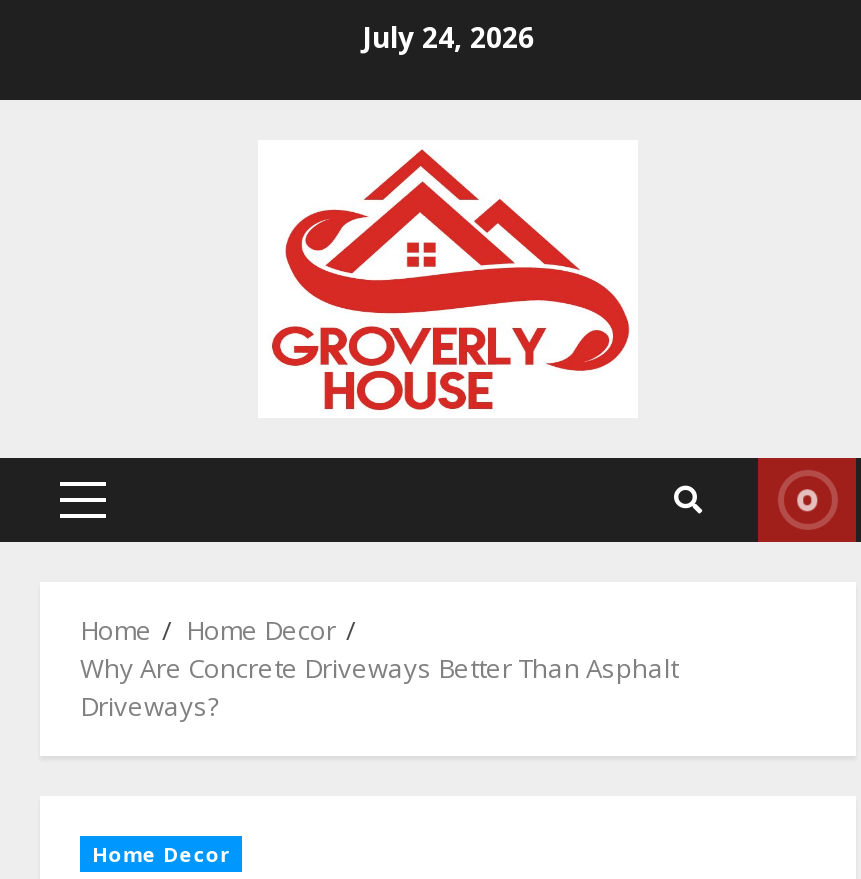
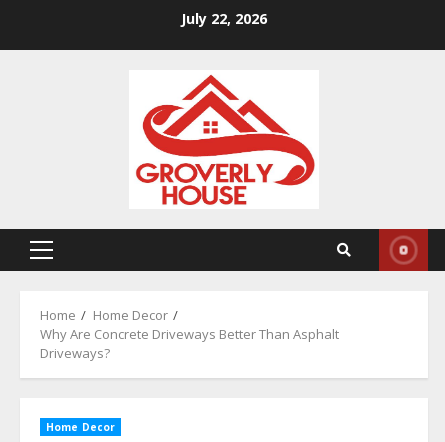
[362,17,534,55] July 24, 2026 -> [181,8,267,27] July 22, 2026

